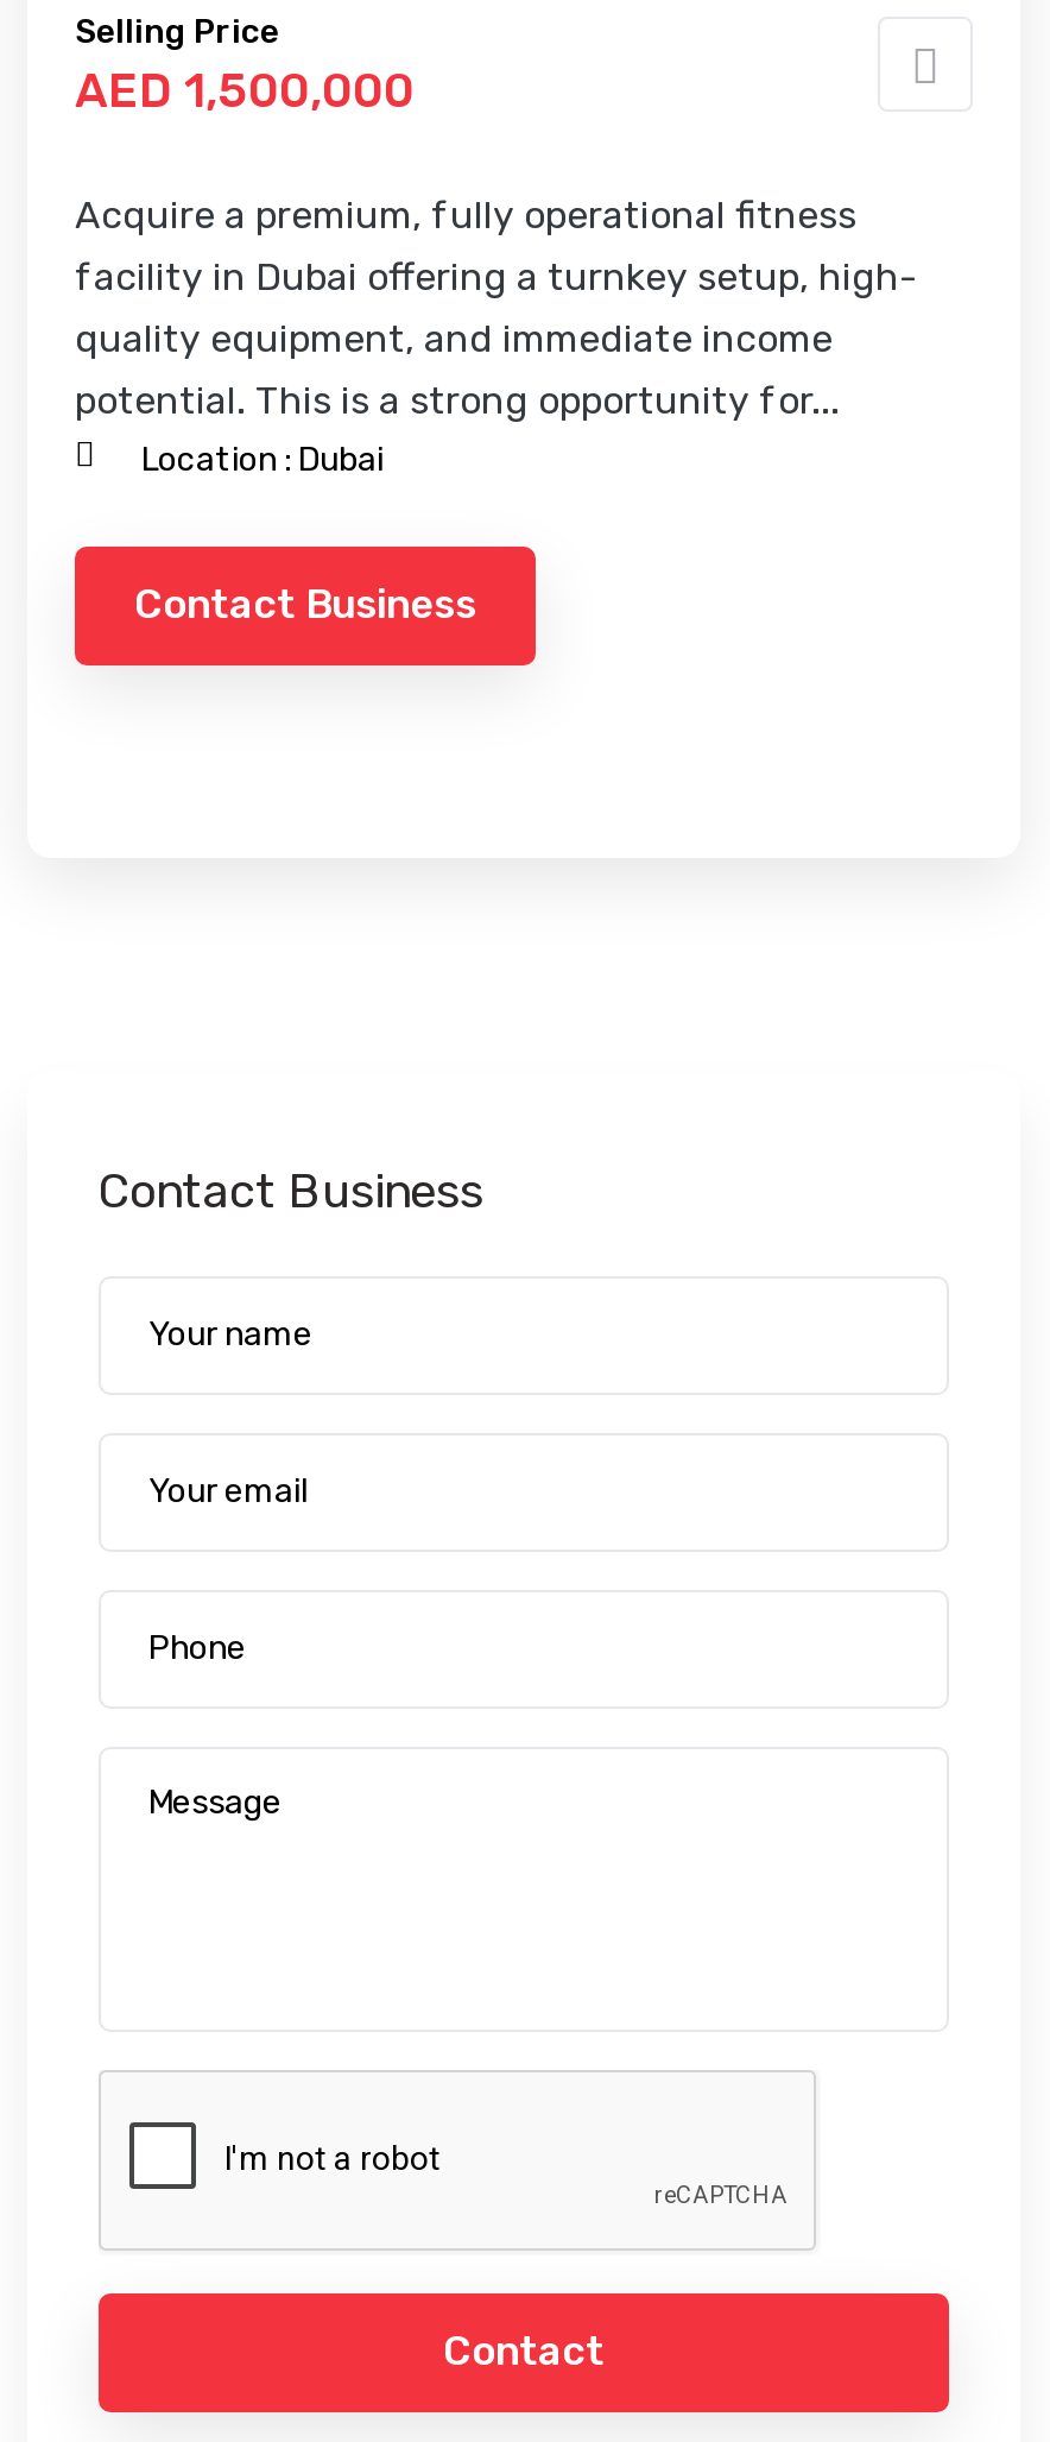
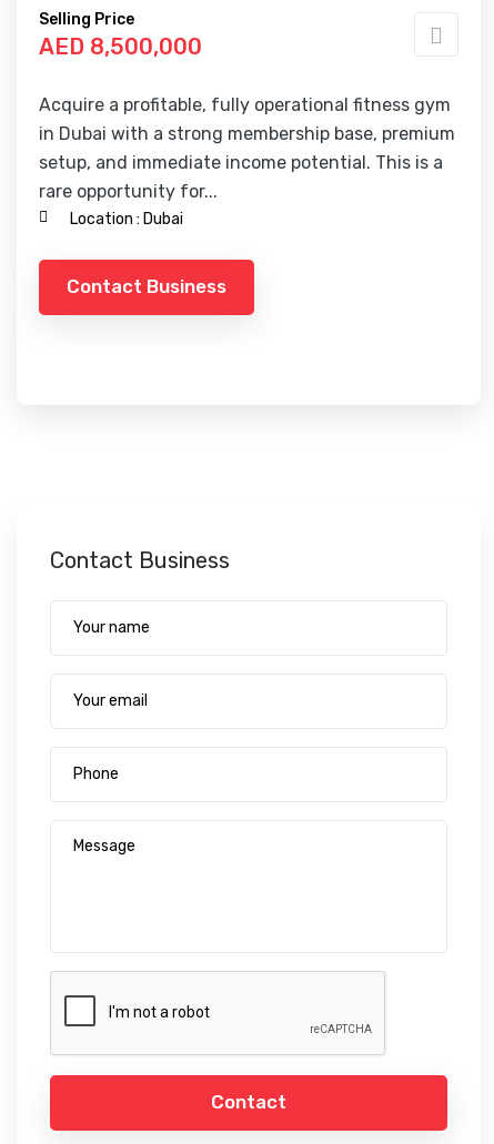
[75,61,415,118] AED 1,500,000 -> [39,33,202,60] AED 8,500,000
[75,192,918,422] Acquire a premium, fully operational fitness | facility in Dubai offering a turnkey setup, high- | quality equipment, and immediate income | potential. This is a strong opportunity for... -> [39,94,455,202] Acquire a profitable, fully operational fitness gym | in Dubai with a strong membership base, premium | setup, and immediate income potential. This is a | rare opportunity for...

